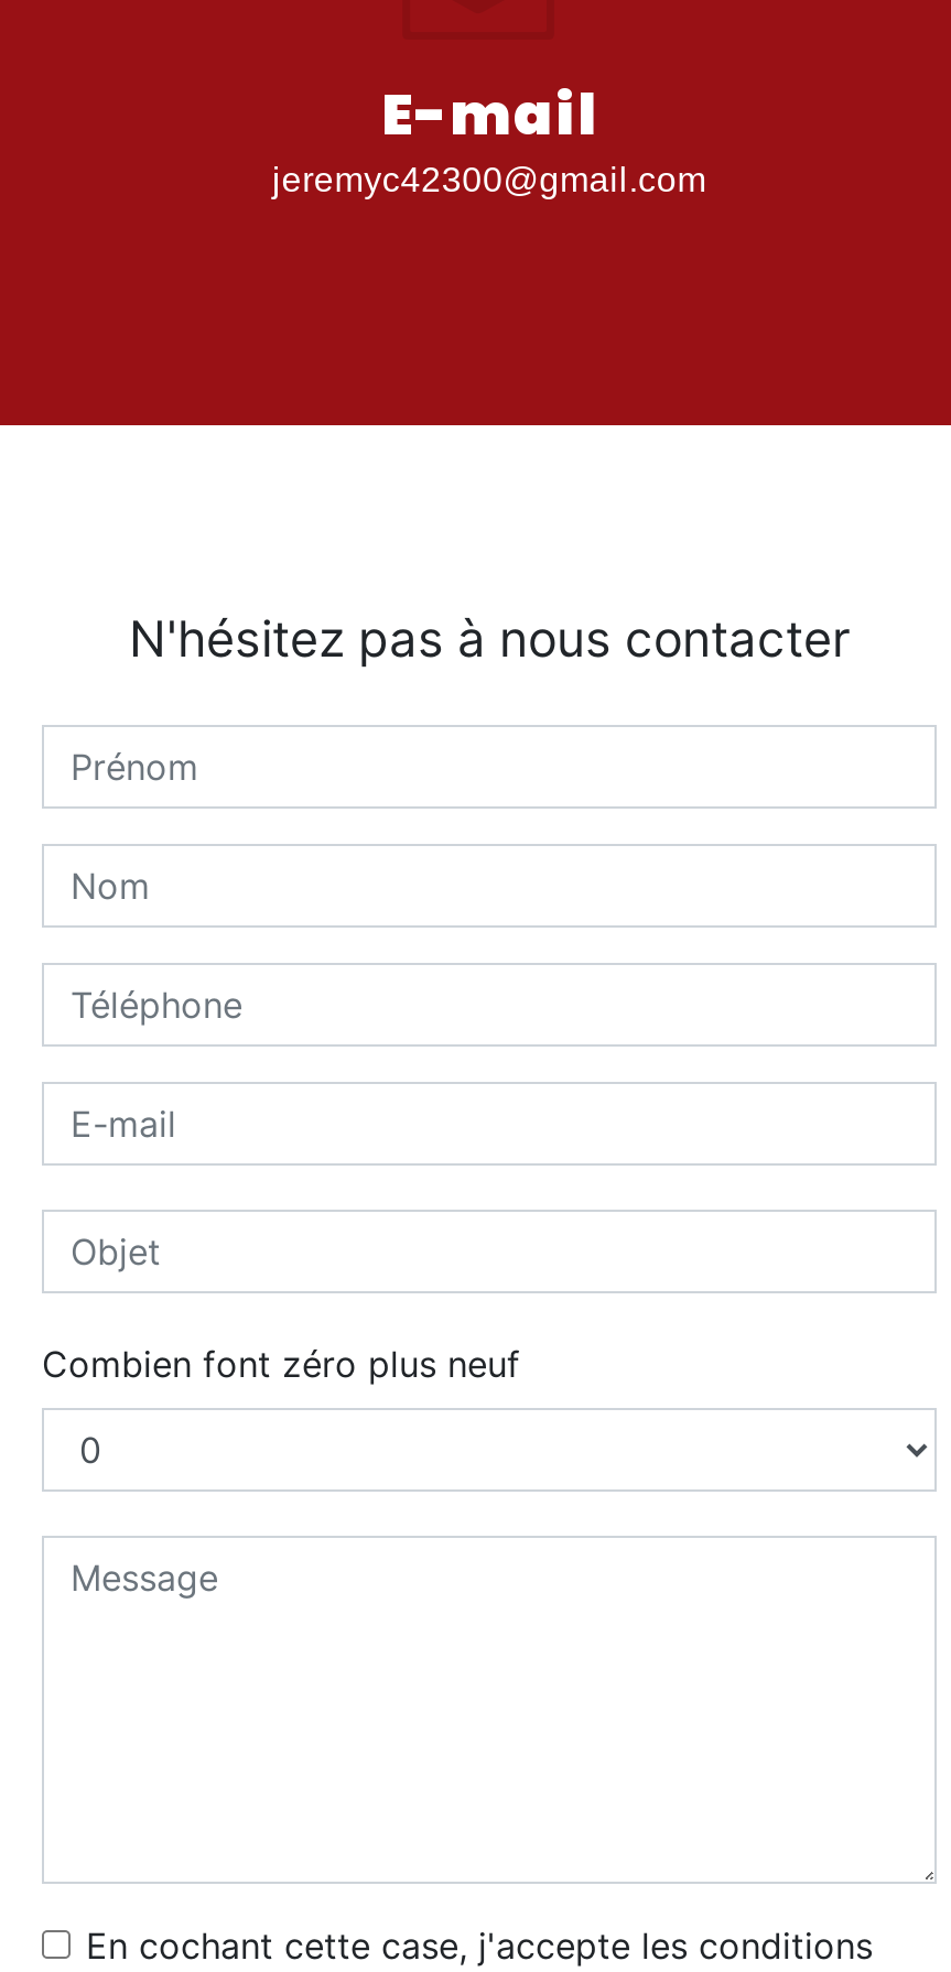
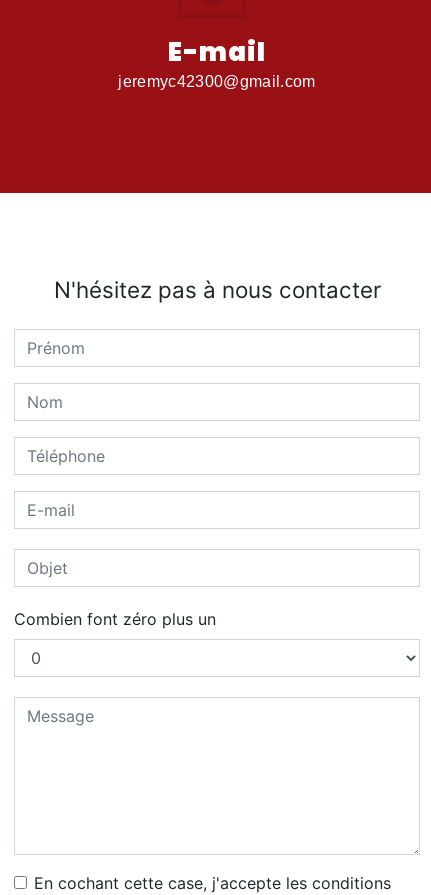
[42,1341,520,1385] Combien font zéro plus neuf -> [14,609,216,629] Combien font zéro plus un

